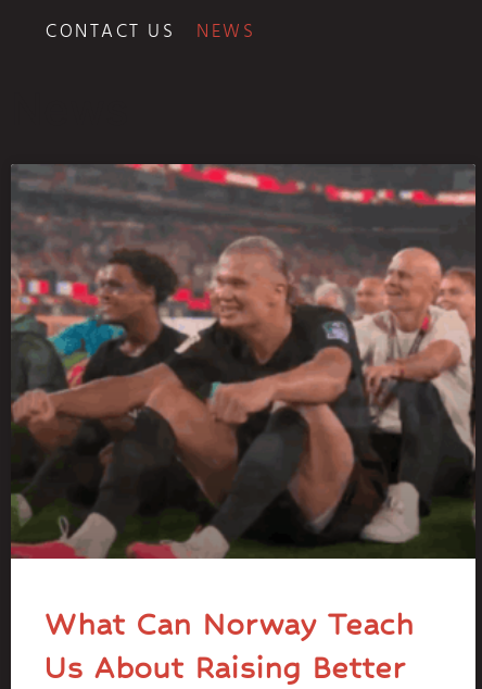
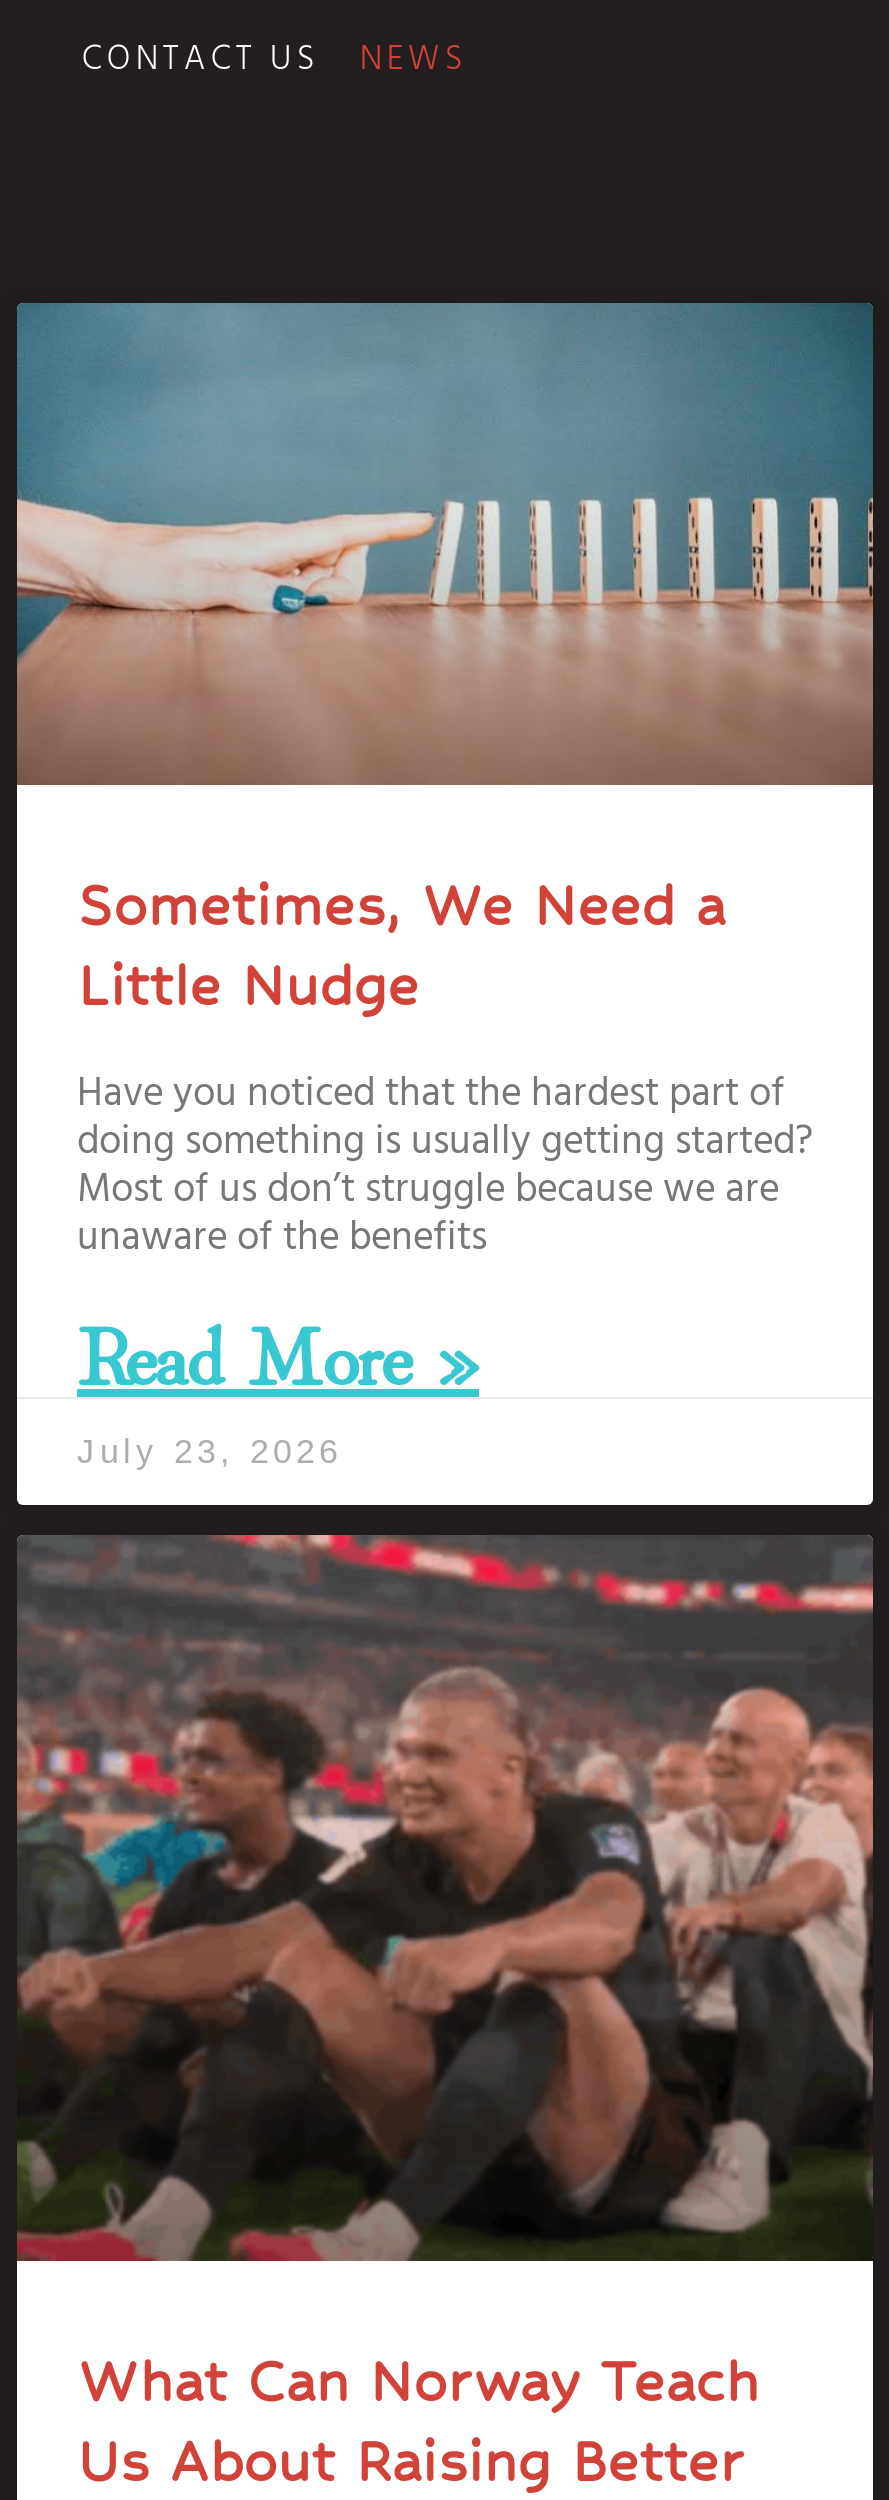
none -> [15,301,875,1470] [image] | Sometimes, We Need a | Little Nudge | Have you noticed that the hardest part of | doing something is usually getting started? | Most of us don’t struggle because we are | unaware of the benefits | Read More » | July 23, 2026

